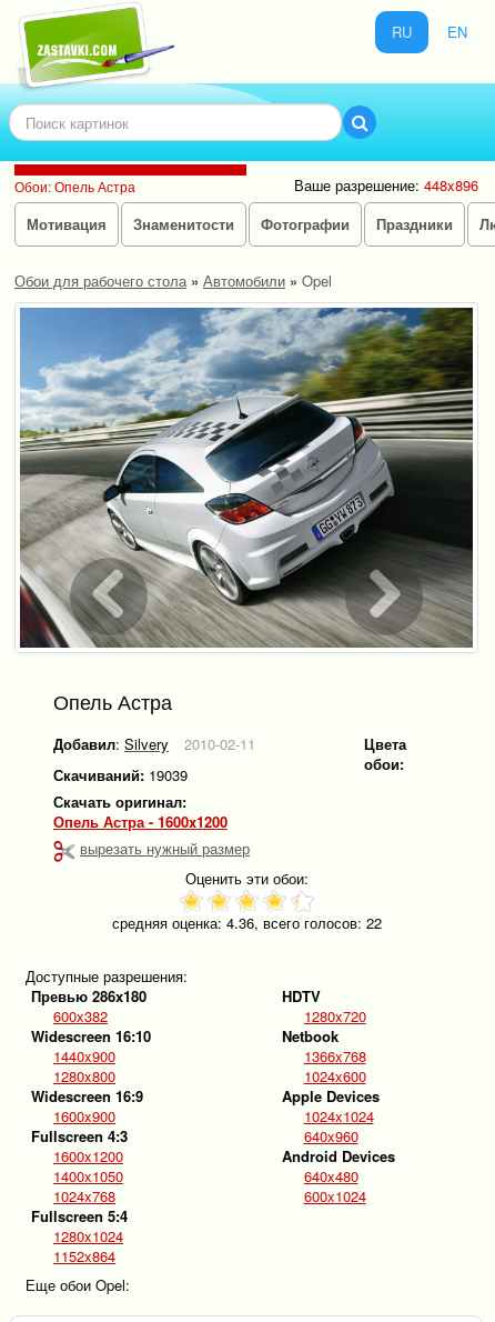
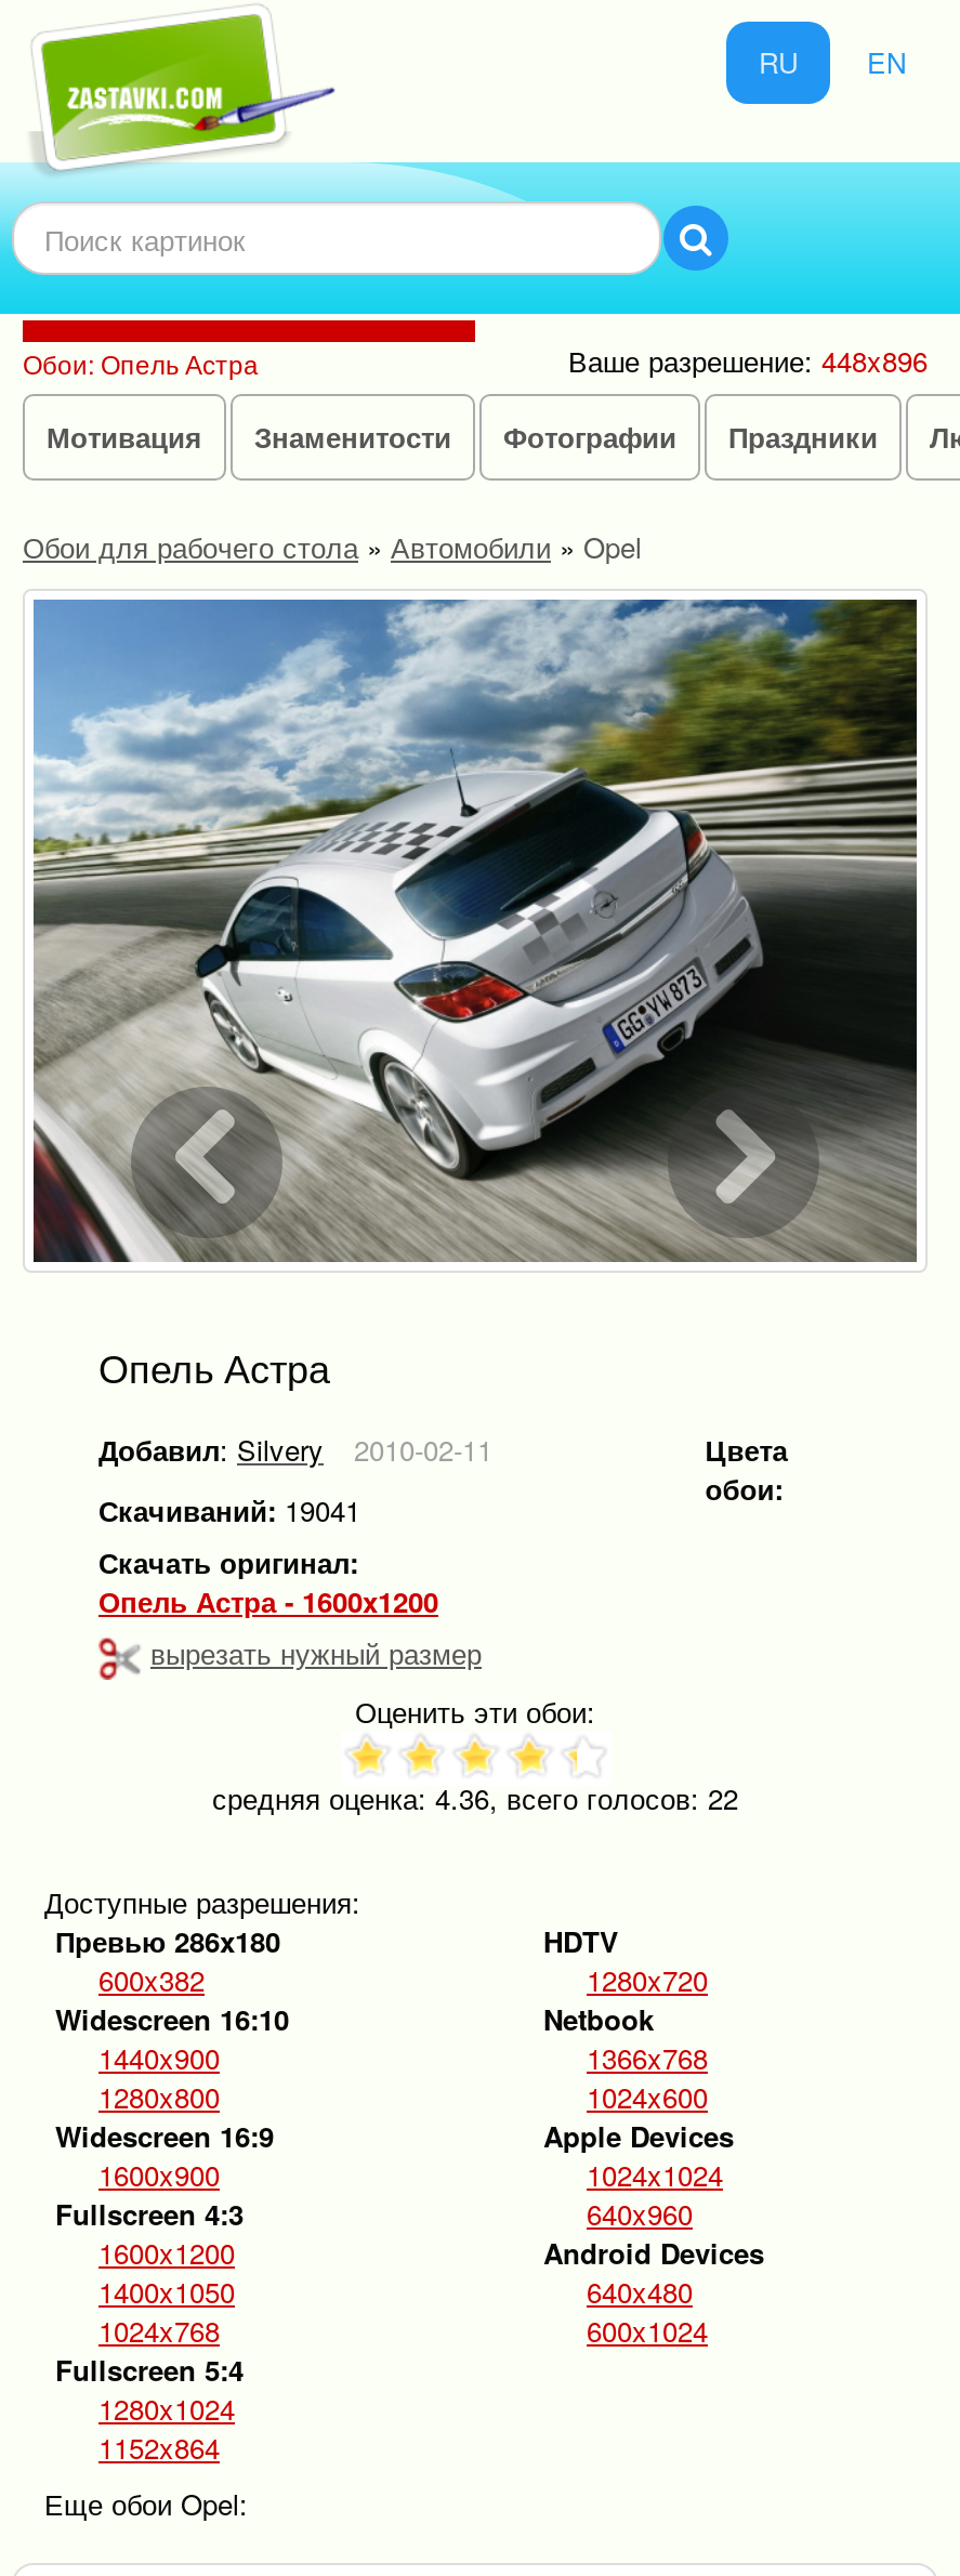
[53,764,188,785] Скачиваний: 19039 -> [98,1489,360,1530] Скачиваний: 19041

